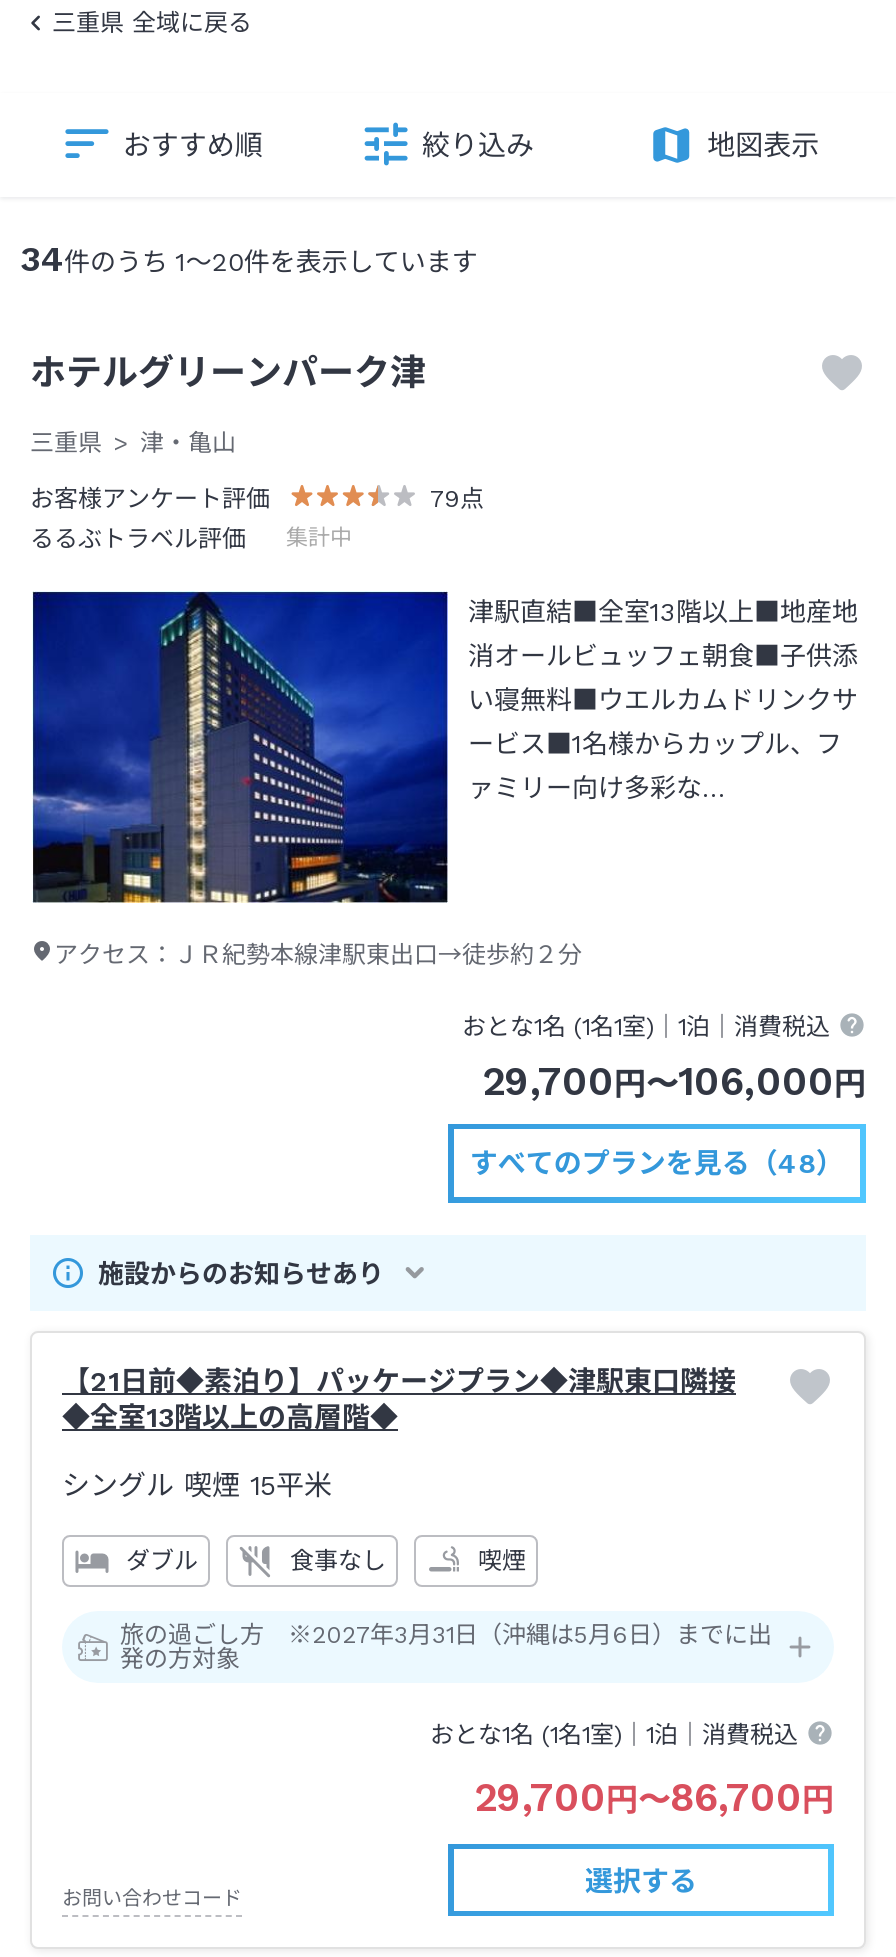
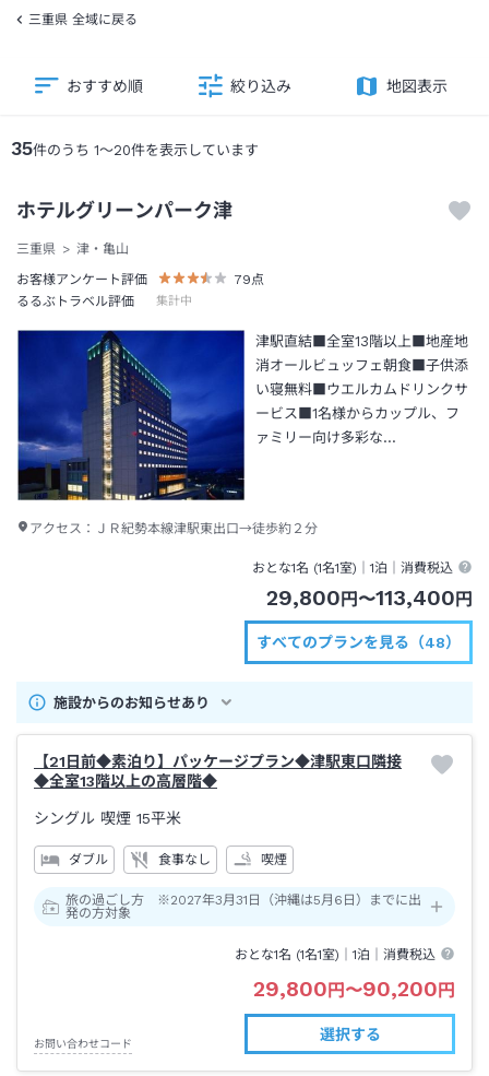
[20,236,478,278] 34件のうち 1～20件を表示しています -> [11,136,259,159] 35件のうち 1～20件を表示しています
[482,1058,866,1106] 29,700円〜106,000円 -> [266,585,473,611] 29,800円〜113,400円
[474,1774,834,1822] 29,700円〜86,700円 -> [253,976,455,1002] 29,800円〜90,200円

